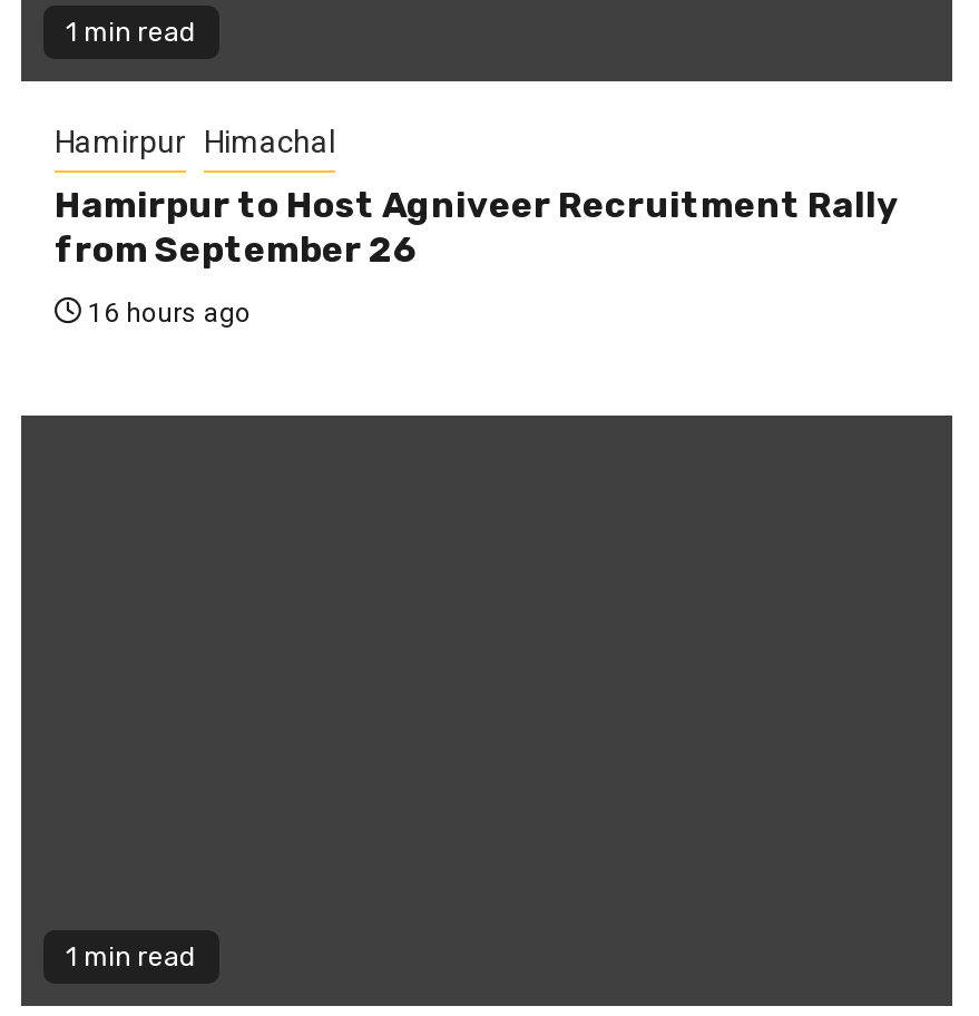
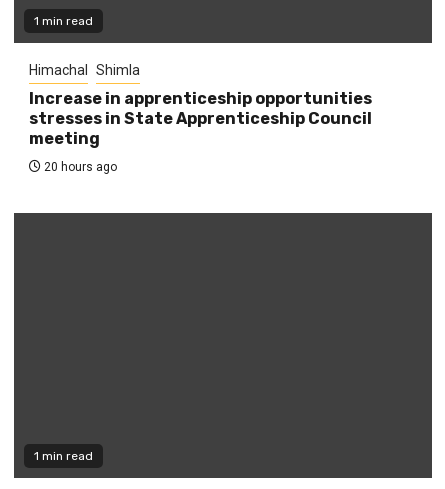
[55,125,335,160] Hamirpur Himachal -> [29,62,140,78] Himachal Shimla
[55,185,899,272] Hamirpur to Host Agniveer Recruitment Rally | from September 26 -> [29,89,372,148] Increase in apprenticeship opportunities | stresses in State Apprenticeship Council | meeting
[81,298,251,330] 16 hours ago -> [41,160,117,174] 20 hours ago

